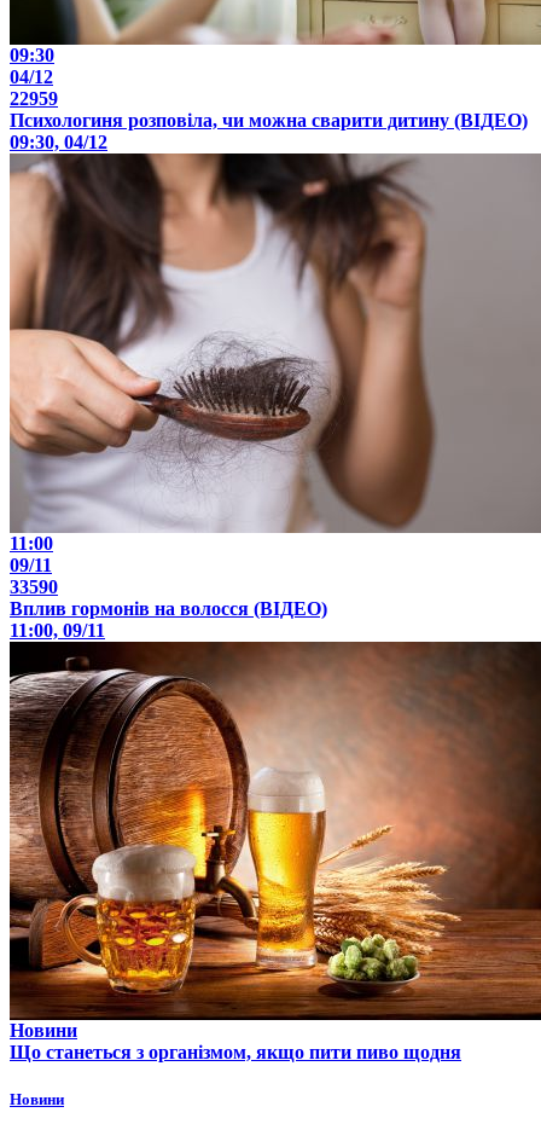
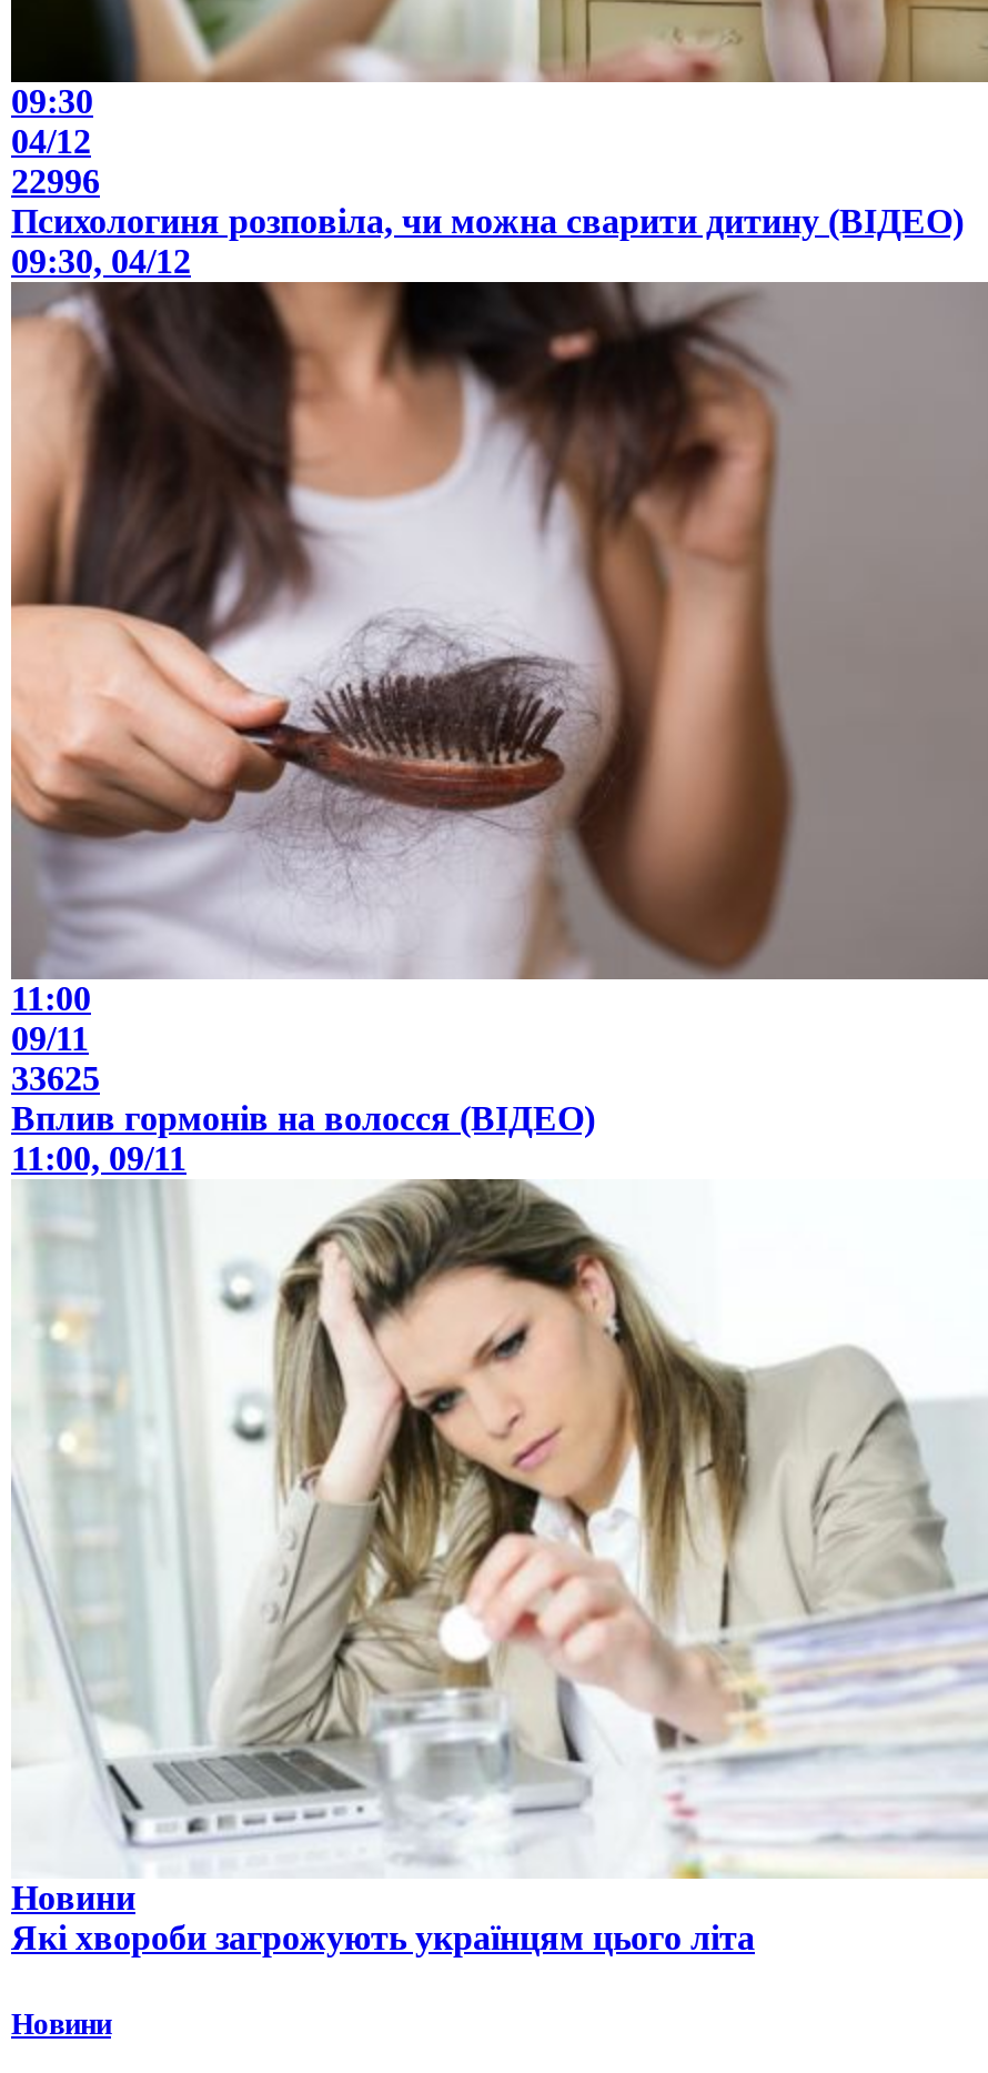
[10,88,58,109] 22959 -> [11,162,100,200] 22996
[10,577,58,597] 33590 -> [11,1059,100,1097] 33625
[8,641,537,1062] [image] | Що станеться з організмом, якщо пити пиво щодня -> [11,1179,981,1956] [image] | Які хвороби загрожують українцям цього літа

